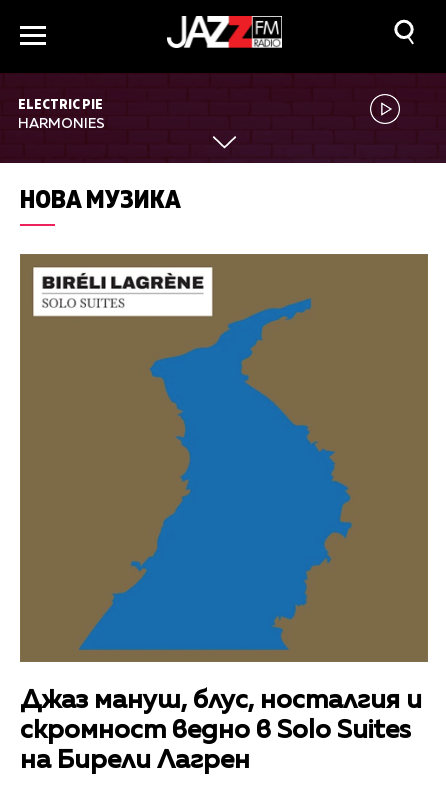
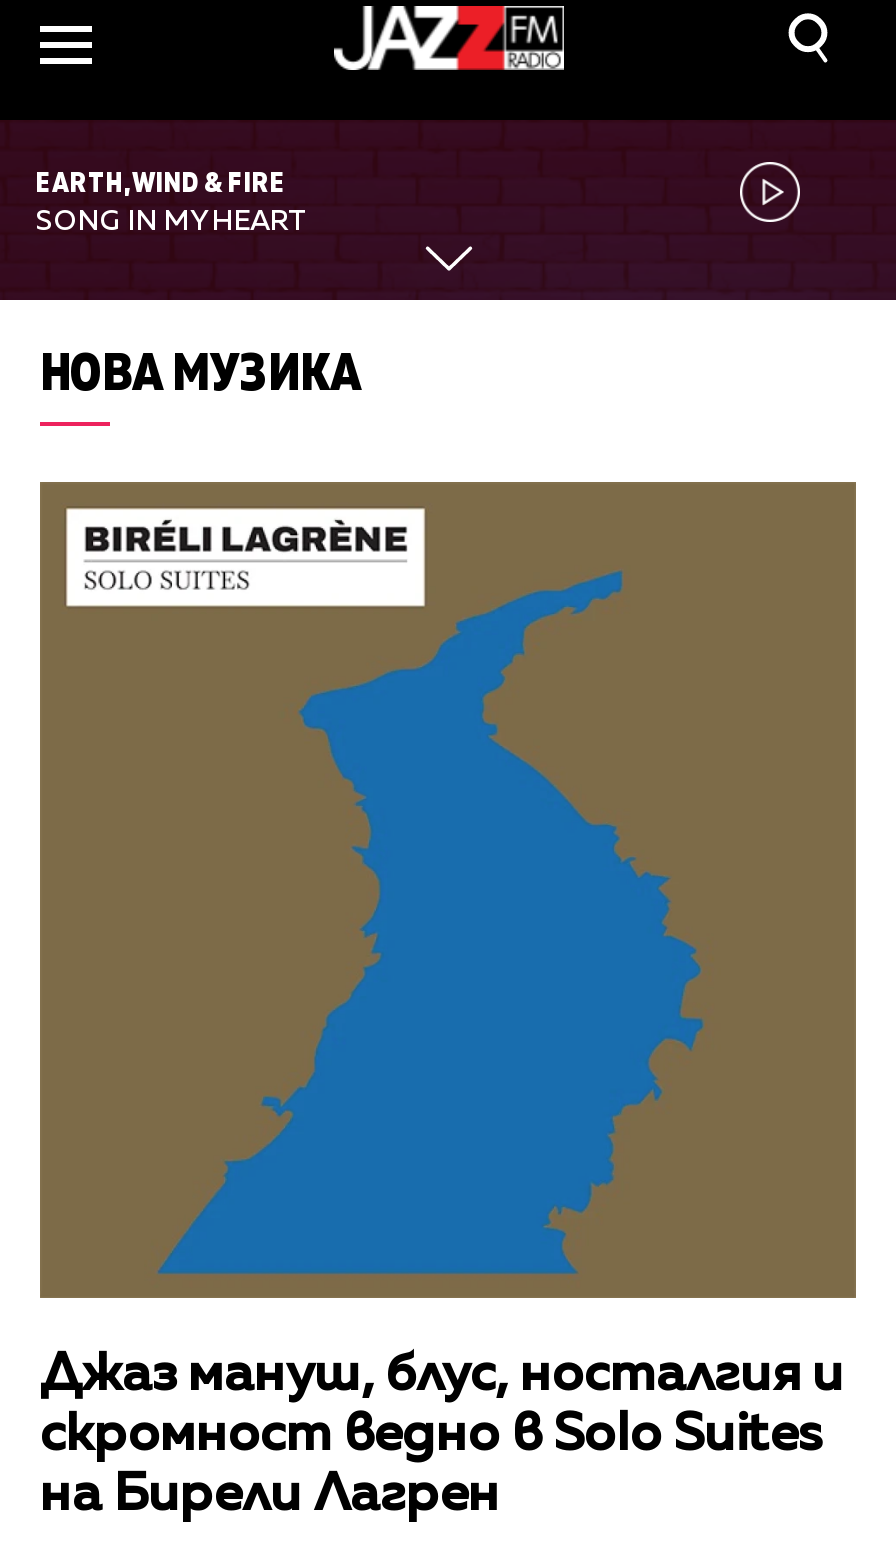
[18,95,105,131] ELECTRIC PIE | HARMONIES -> [36,165,308,237] EARTH, WIND & FIRE | SONG IN MY HEART

